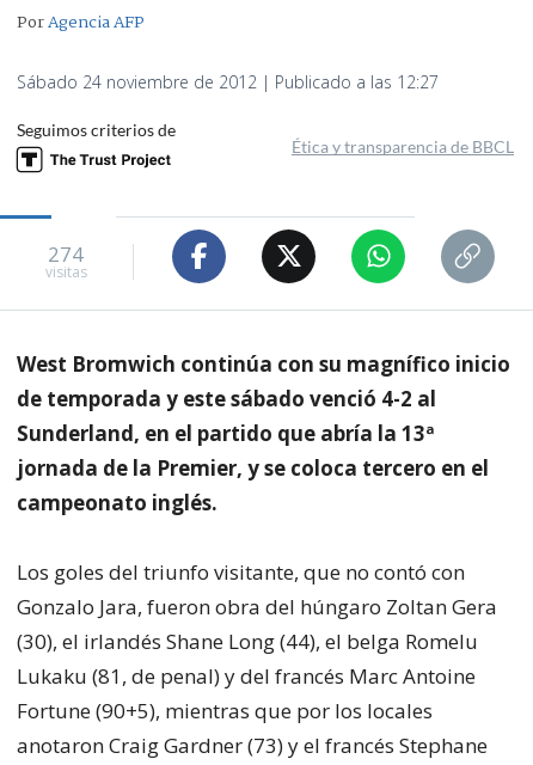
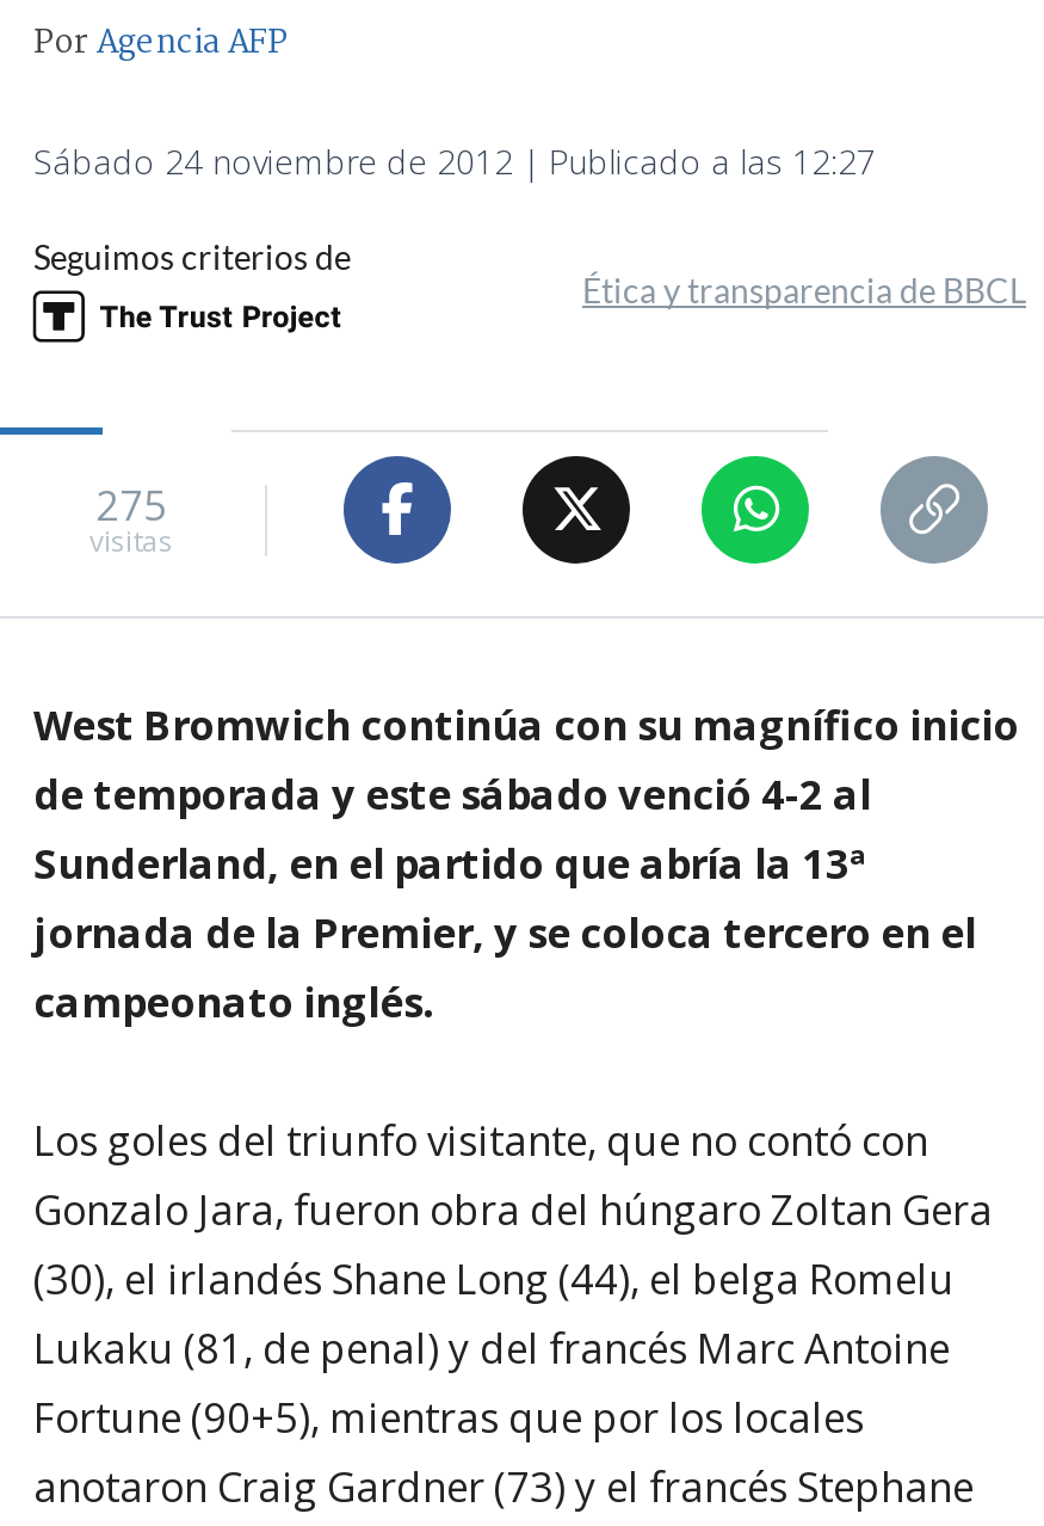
[48,241,84,268] 274 -> [95,478,167,533] 275

